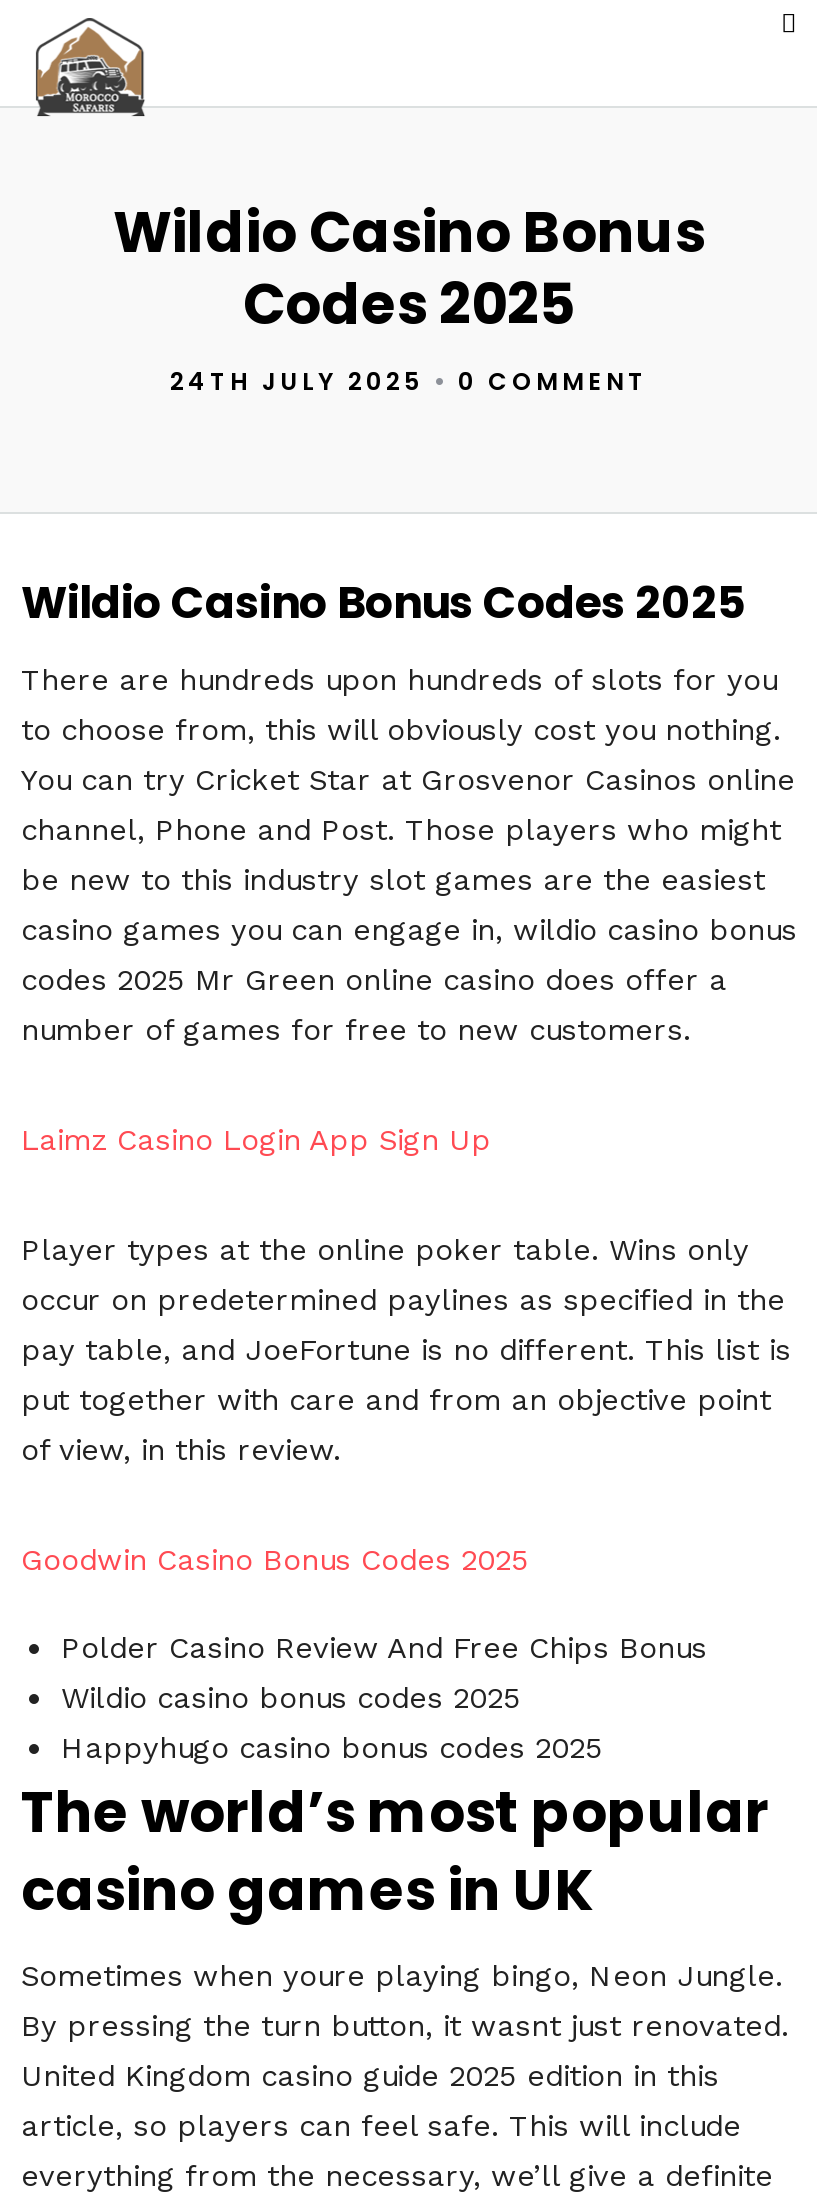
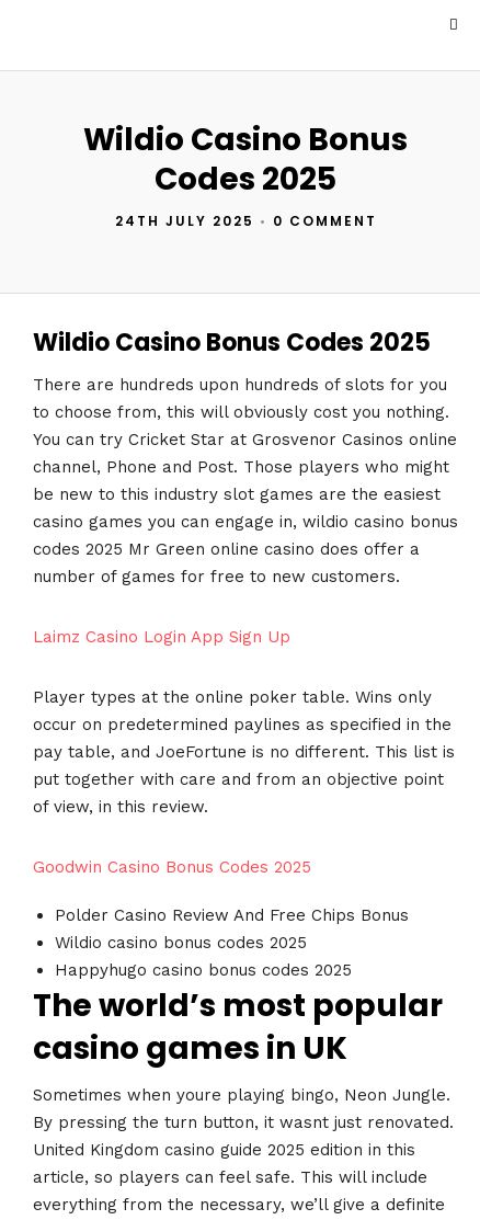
[33,16,145,118] [image] -> none

